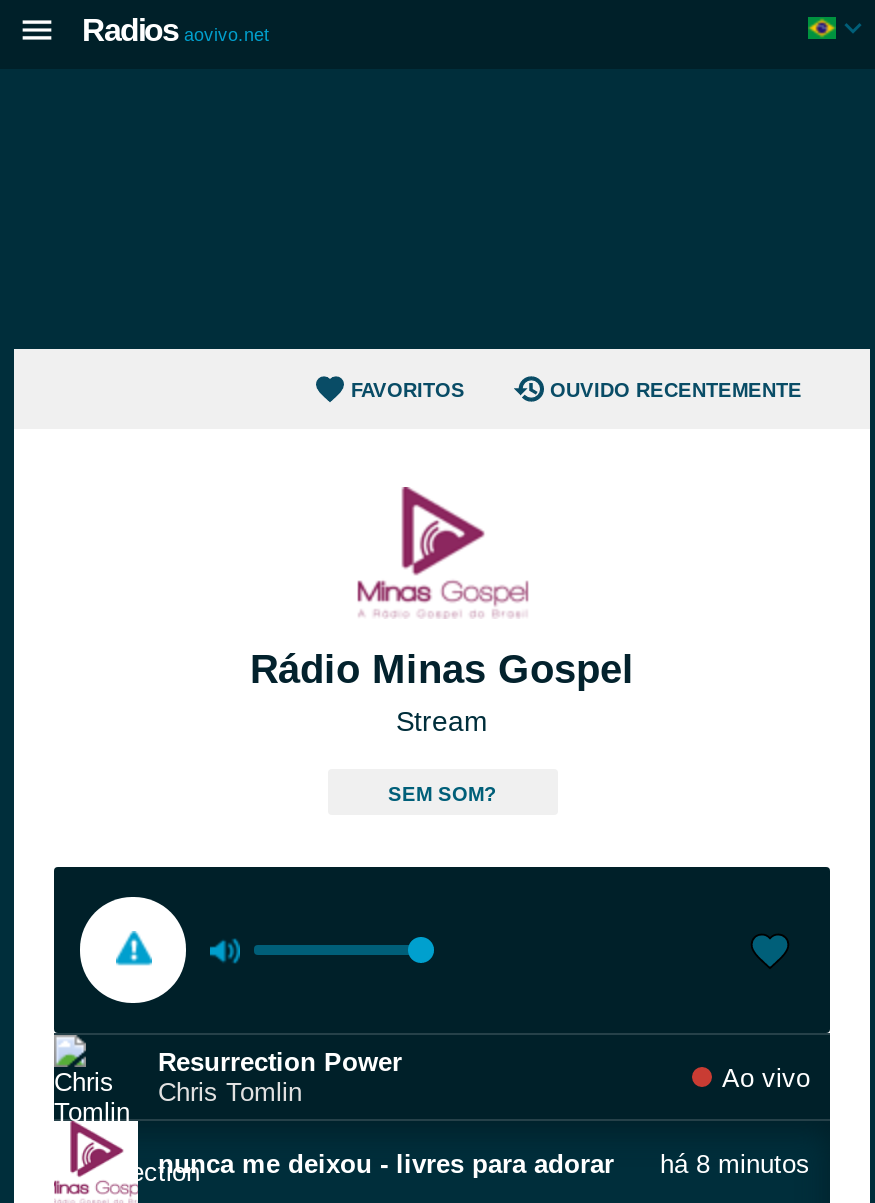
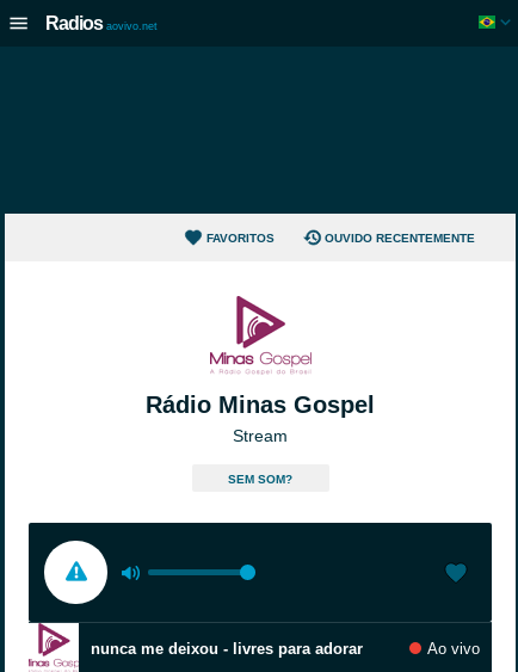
[54,1035,810,1121] [image] | Resurrection Power | Chris Tomlin | Ao vivo -> none
[660,1148,810,1178] há 8 minutos -> [427,639,480,657] Ao vivo

